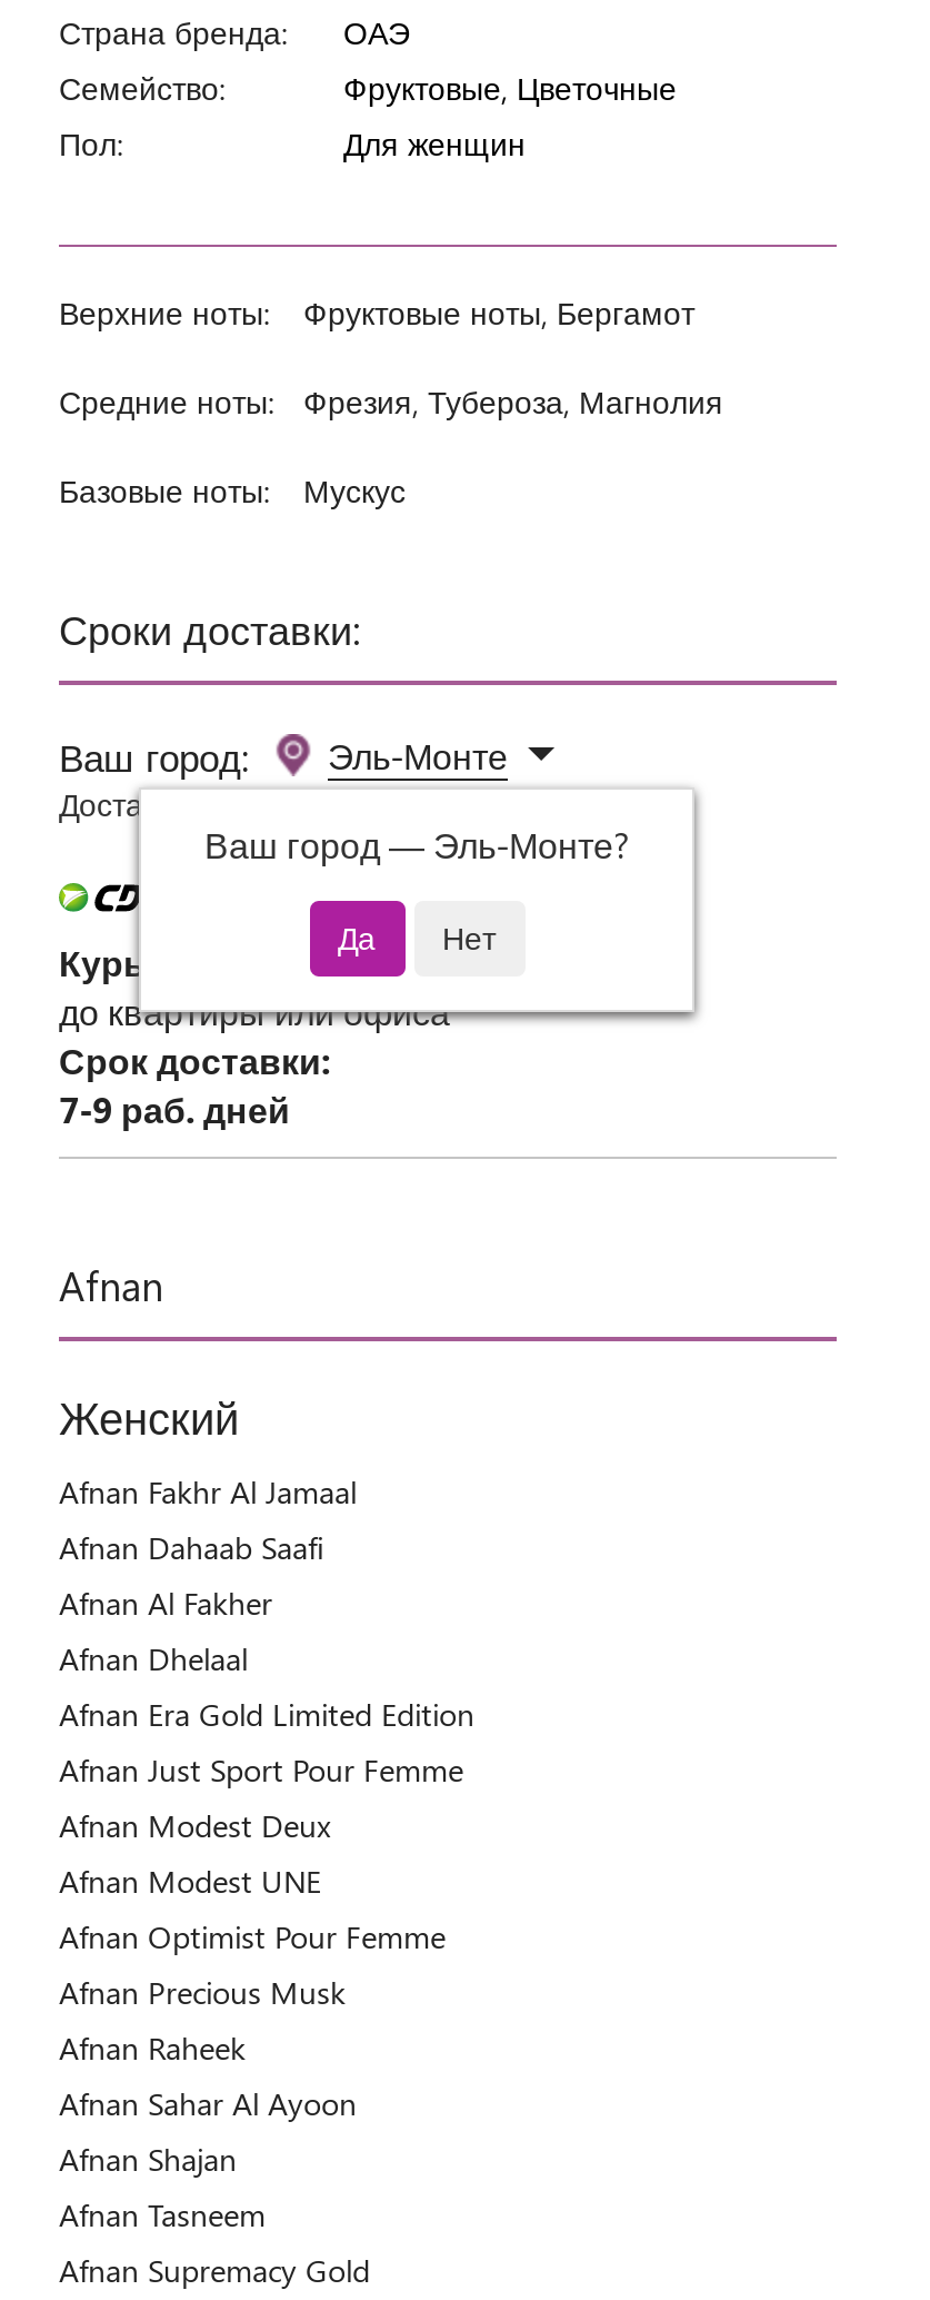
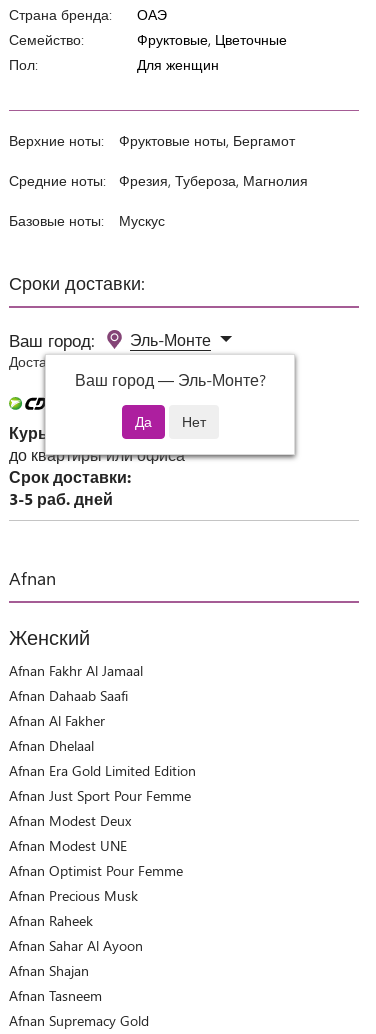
[59,1085,290,1132] 7-9 раб. дней -> [9,488,113,509] 3-5 раб. дней

